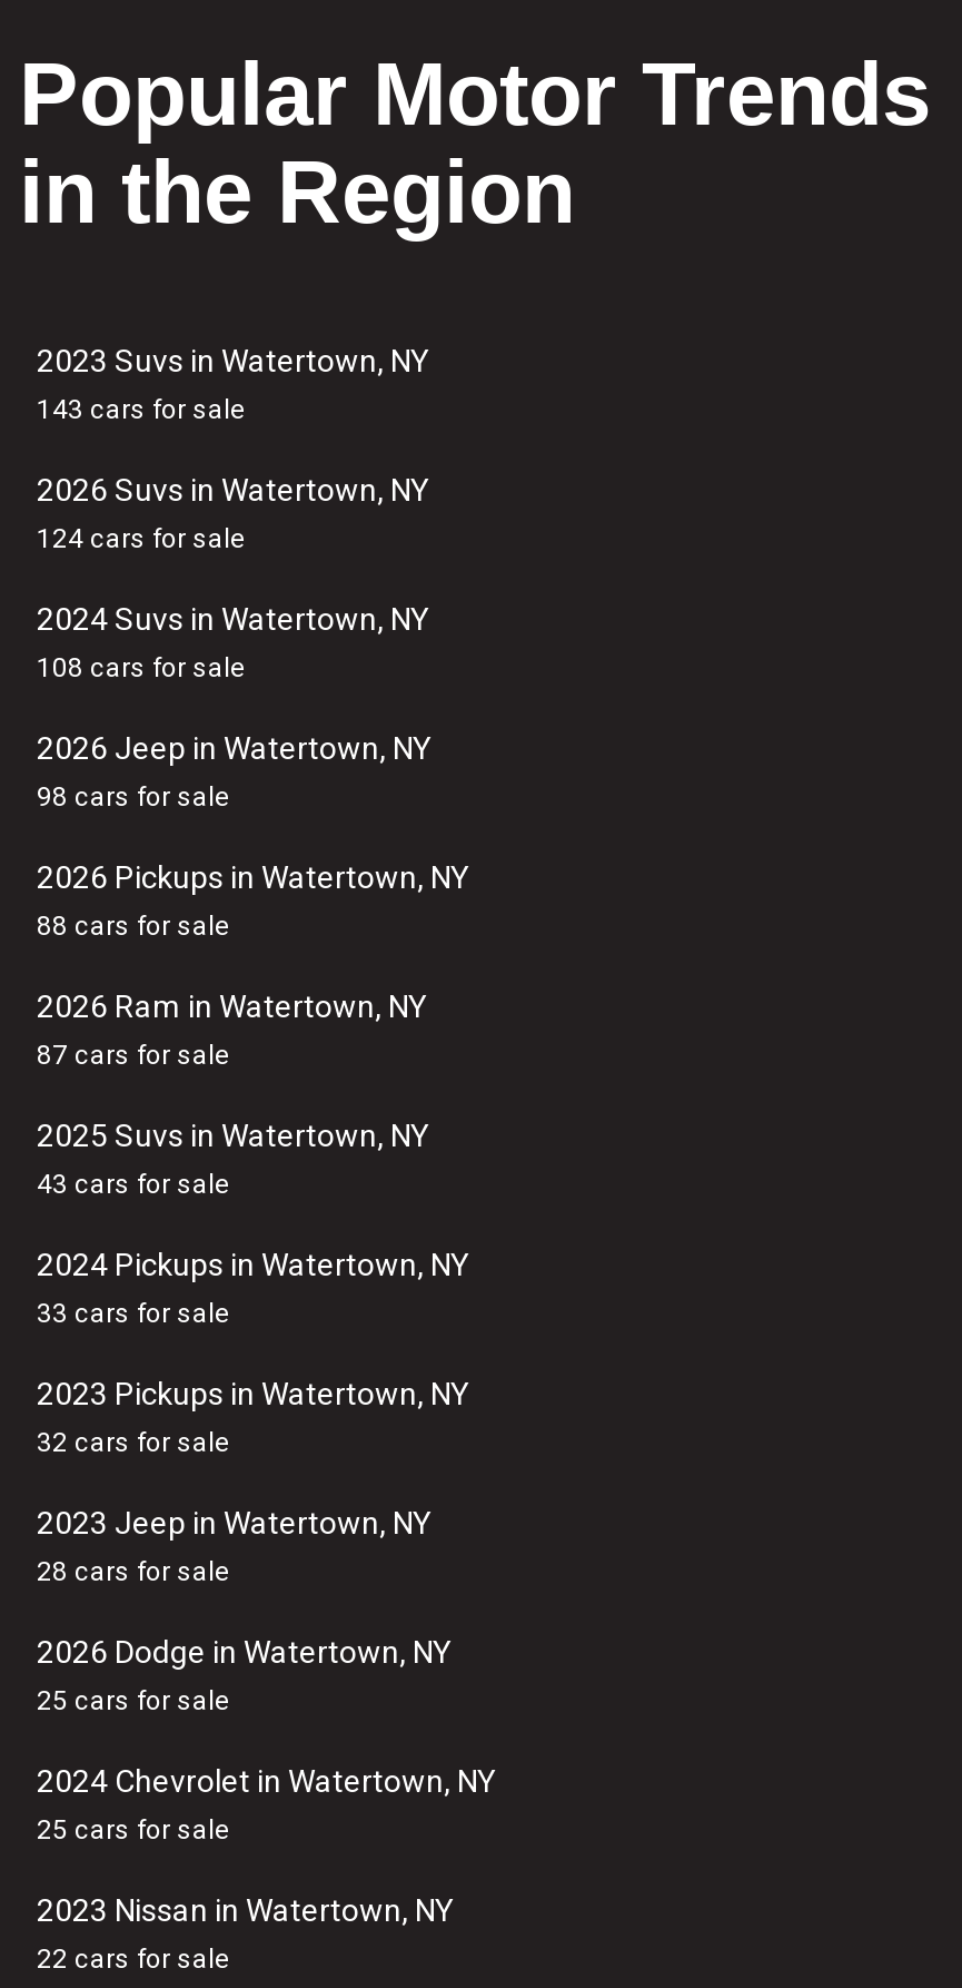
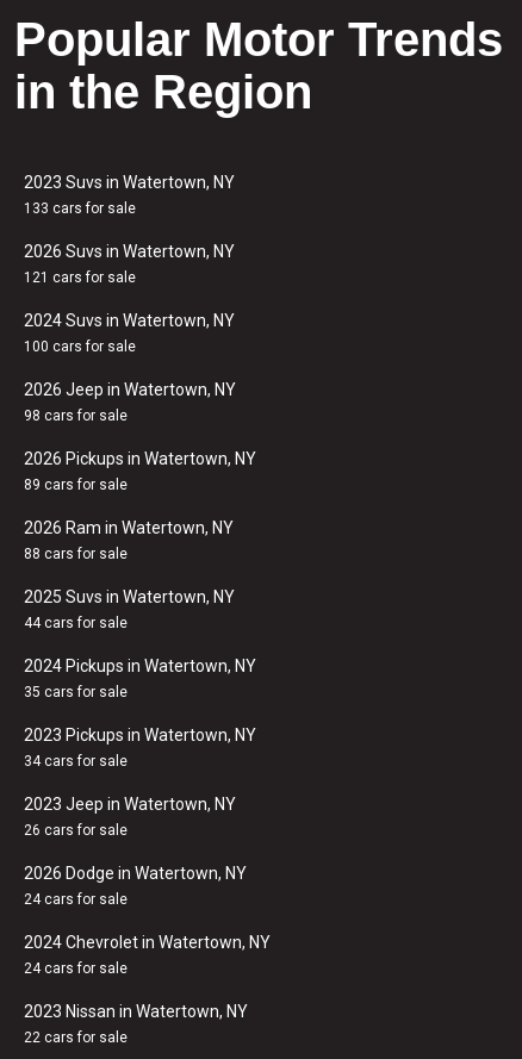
[37,394,246,425] 143 cars for sale -> [24,200,136,217] 133 cars for sale
[37,523,246,554] 124 cars for sale -> [24,269,136,286] 121 cars for sale
[37,652,246,683] 108 cars for sale -> [24,338,136,355] 100 cars for sale
[37,911,230,942] 88 cars for sale -> [24,476,128,493] 89 cars for sale
[37,1040,230,1071] 87 cars for sale -> [24,546,128,562] 88 cars for sale
[37,1169,230,1200] 43 cars for sale -> [24,615,128,631] 44 cars for sale
[37,1298,230,1329] 33 cars for sale -> [24,684,128,700] 35 cars for sale
[37,1427,230,1458] 32 cars for sale -> [24,753,128,770] 34 cars for sale
[37,1556,230,1587] 28 cars for sale -> [24,822,128,839] 26 cars for sale
[37,1685,230,1716] 25 cars for sale -> [24,891,128,908] 24 cars for sale
[37,1814,230,1846] 25 cars for sale -> [24,960,128,977] 24 cars for sale

